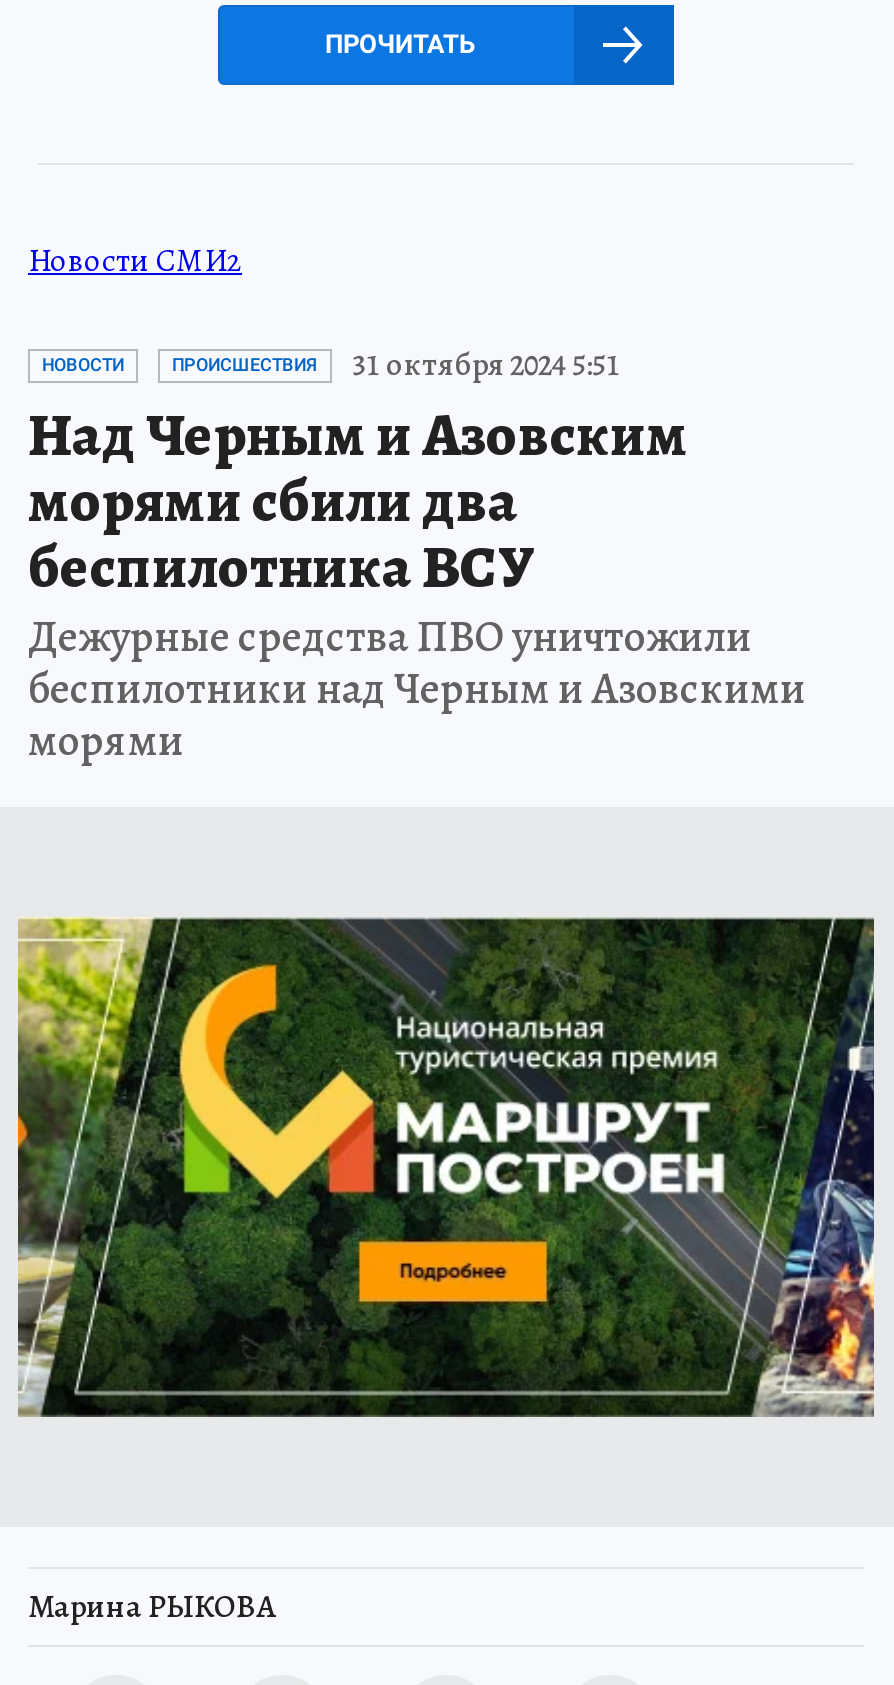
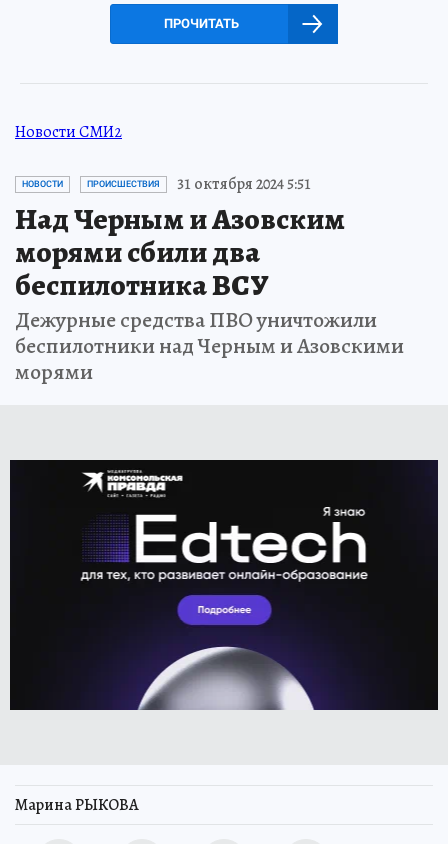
[16,917,876,1419] [image] -> [9,459,439,710] [image]

